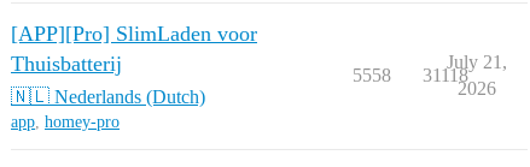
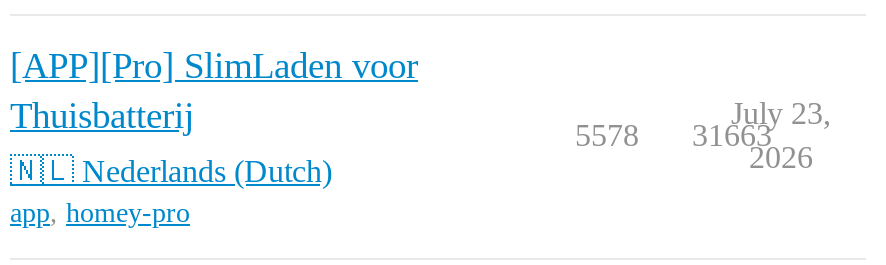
[446,52,506,72] July 21, -> [731,97,831,131] July 23,
[352,65,391,86] 5558 -> [575,119,639,153] 5578
[423,65,468,86] 31118 -> [692,119,772,153] 31663

